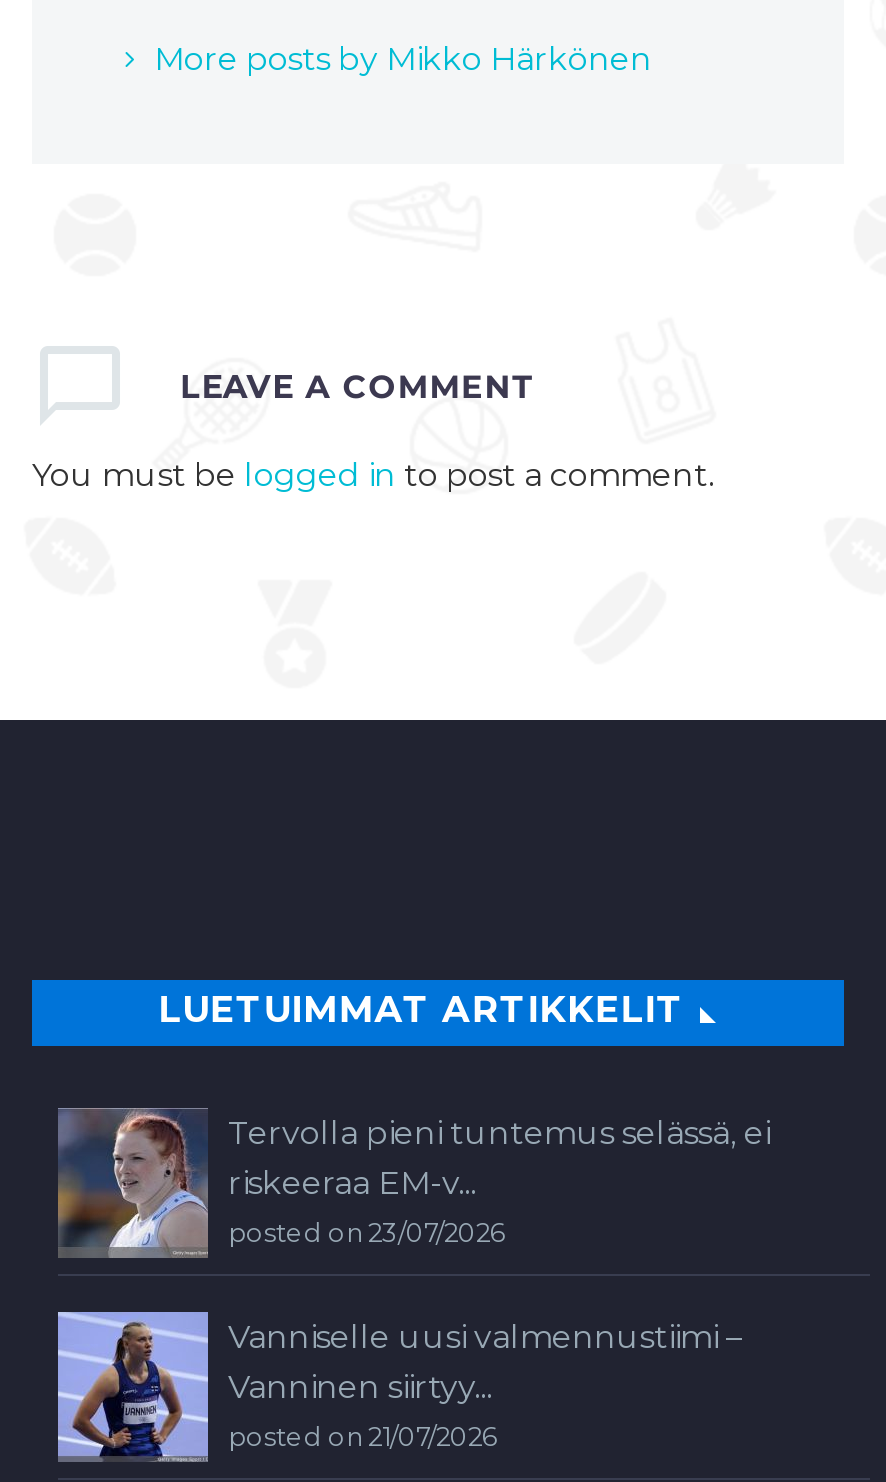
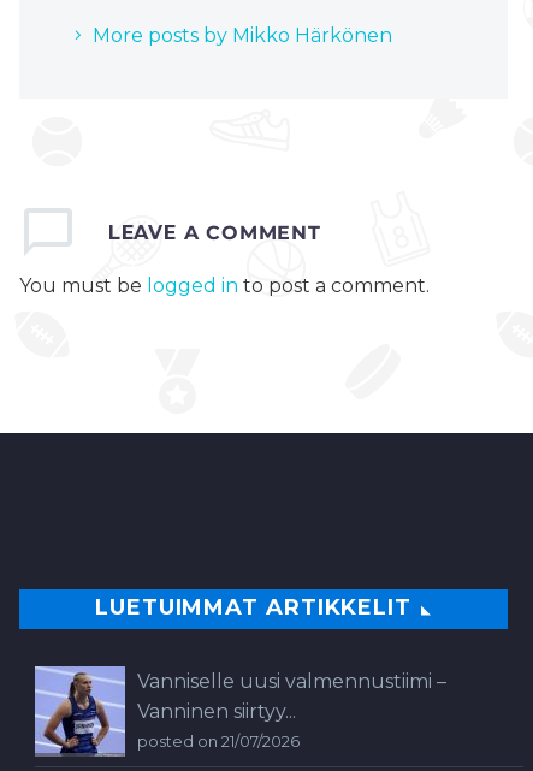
[58,1108,770,1258] [image] | Tervolla pieni tuntemus selässä, ei | riskeeraa EM-v... | posted on 23/07/2026 -> none

